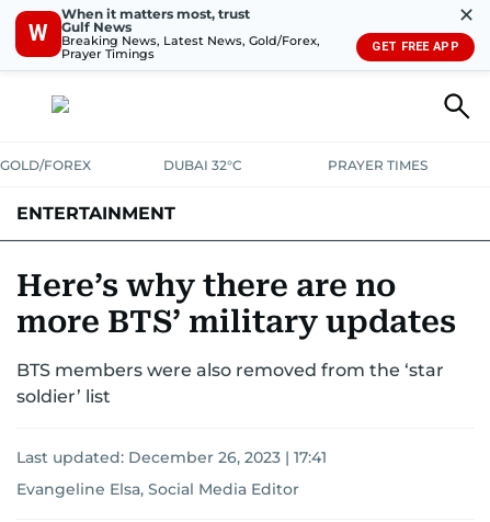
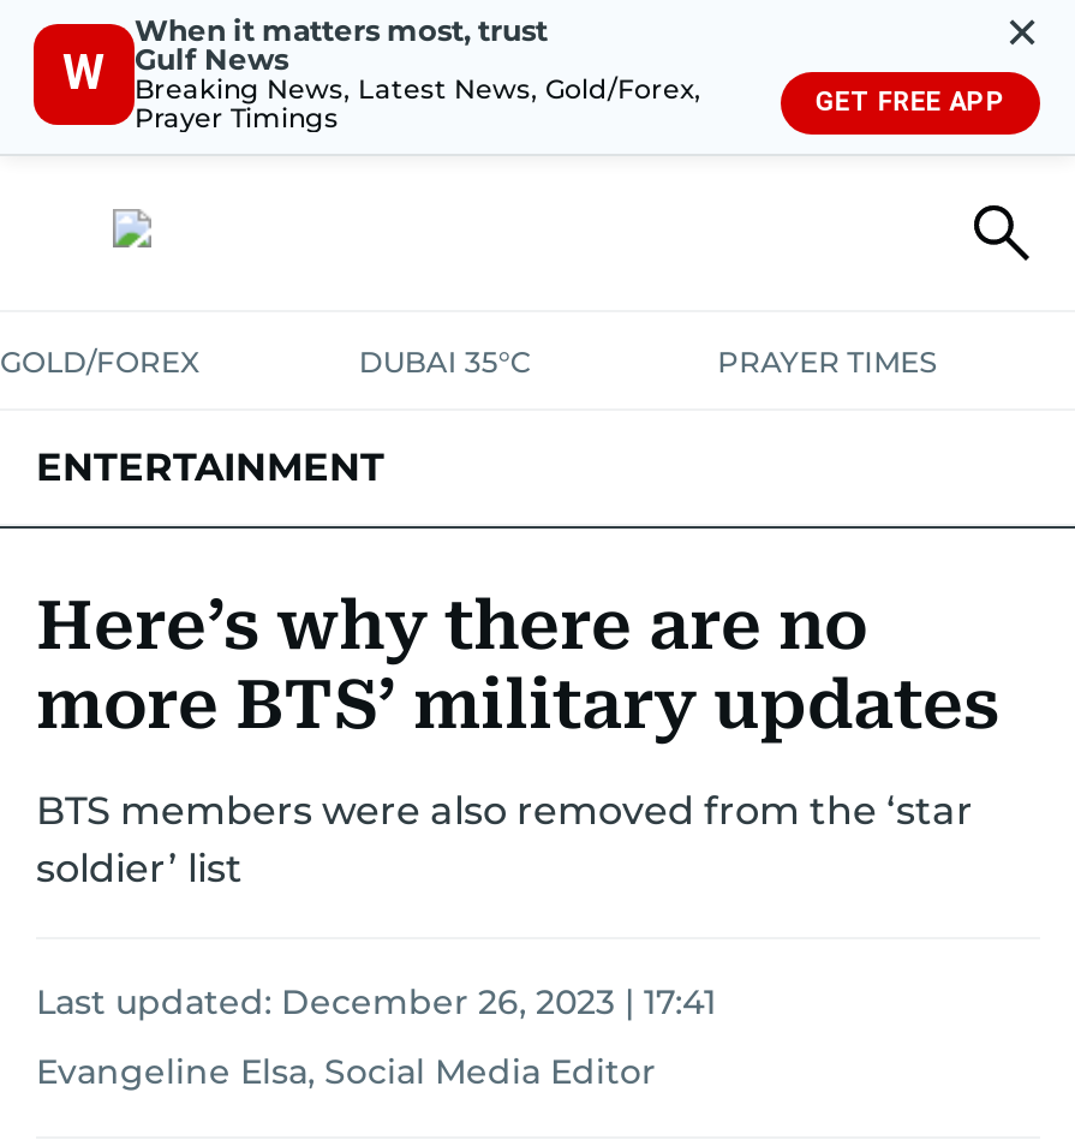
[164,157,243,173] DUBAI 32°C -> [359,344,532,380] DUBAI 35°C

